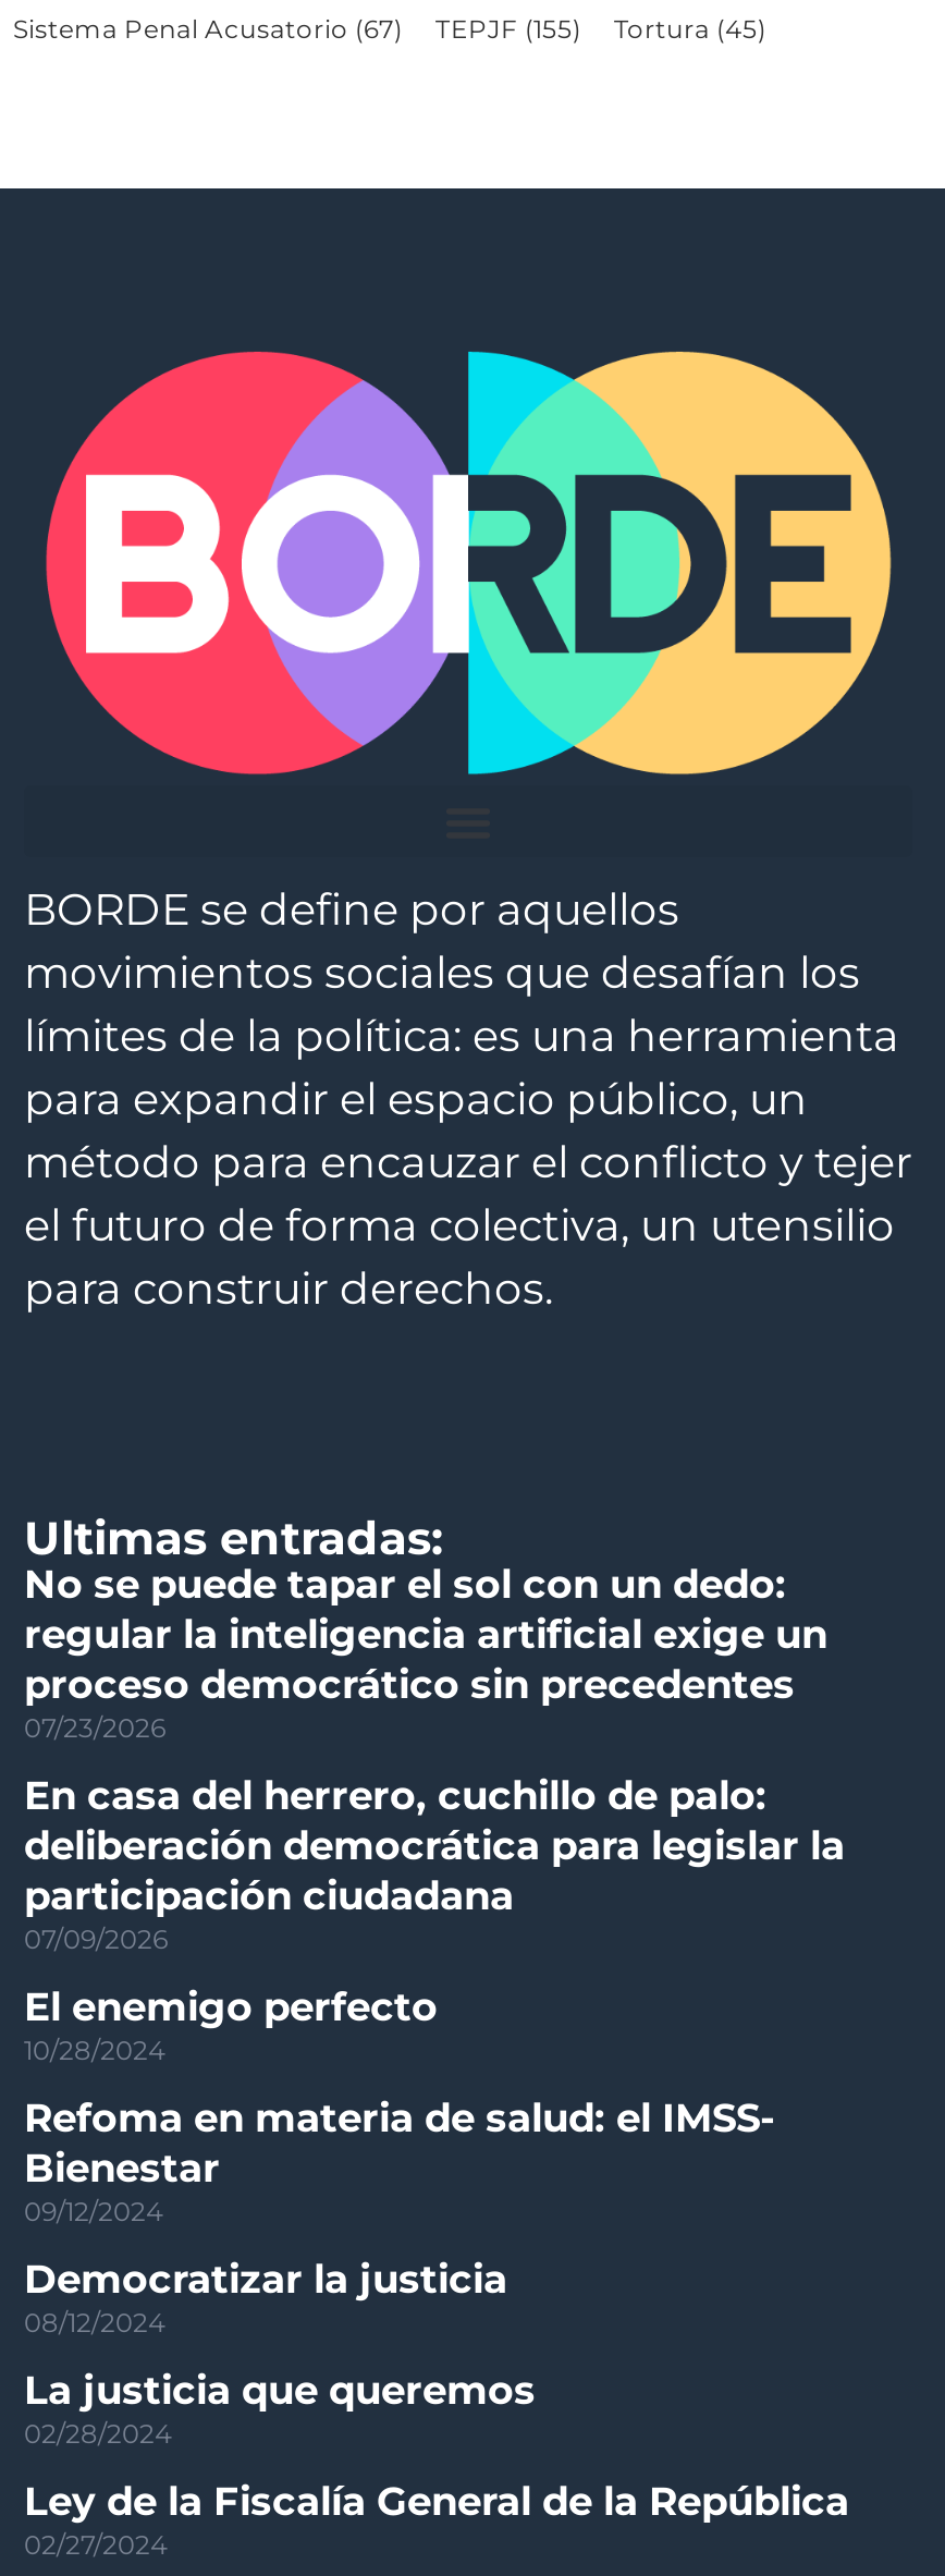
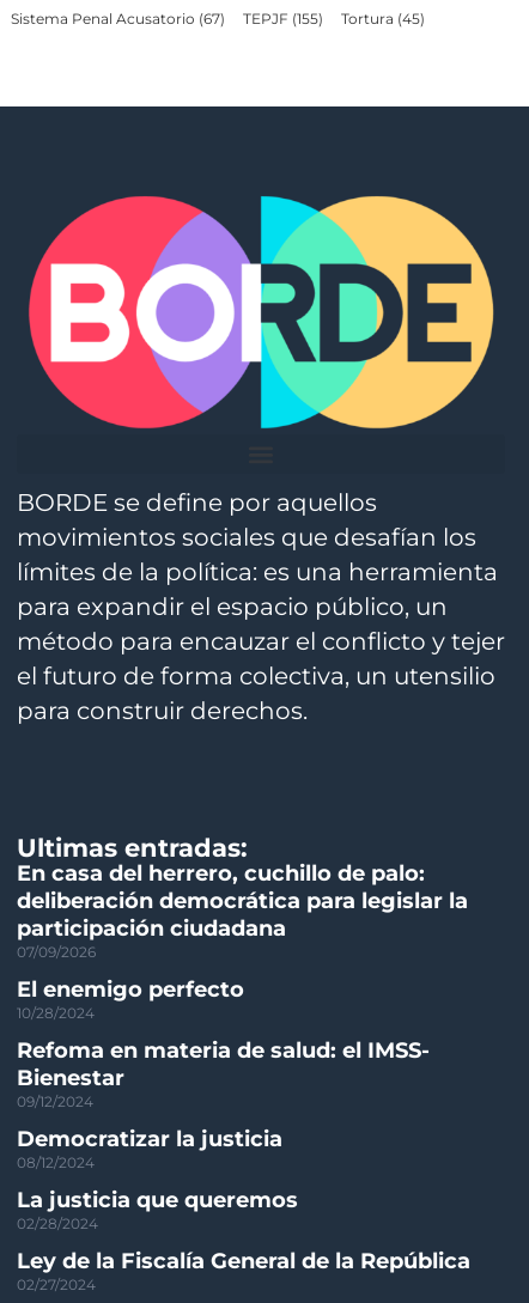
[24,1561,827,1744] No se puede tapar el sol con un dedo: | regular la inteligencia artificial exige un | proceso democrático sin precedentes | 07/23/2026 -> none

